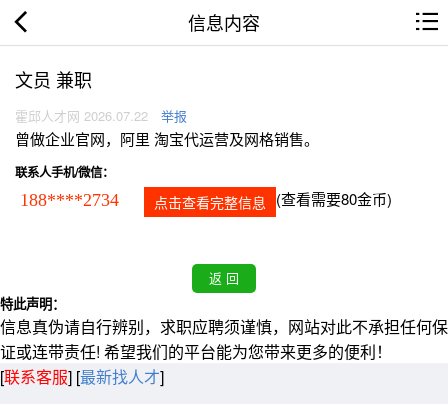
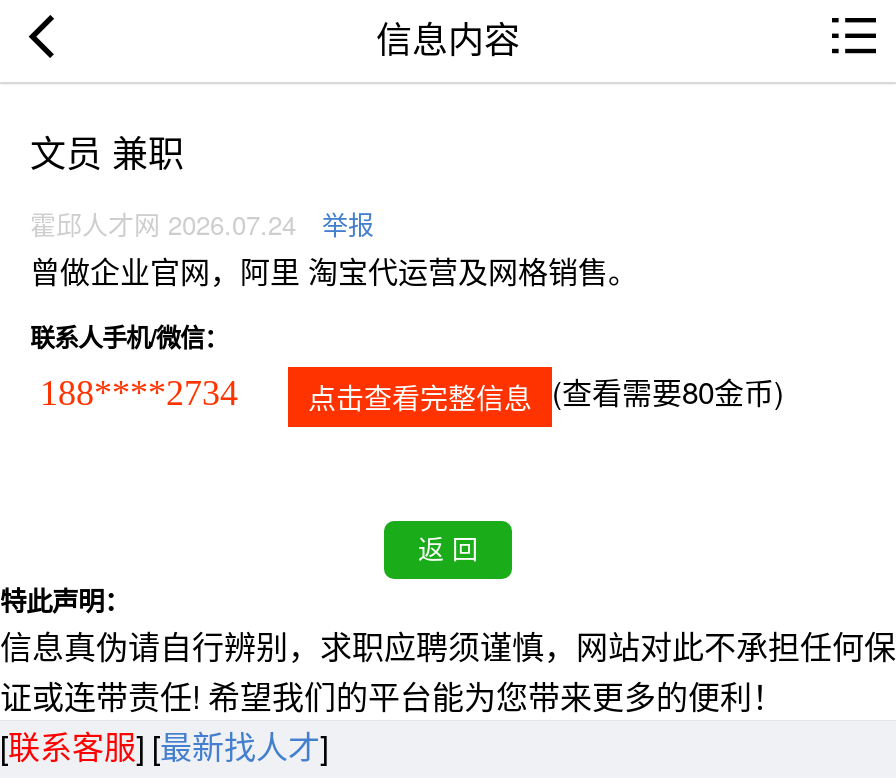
[15,106,187,125] 霍邱人才网 2026.07.22 举报 -> [30,205,374,243] 霍邱人才网 2026.07.24 举报

